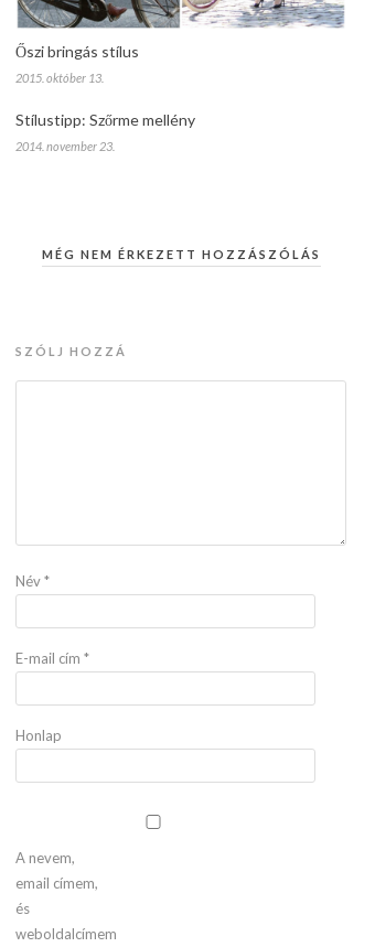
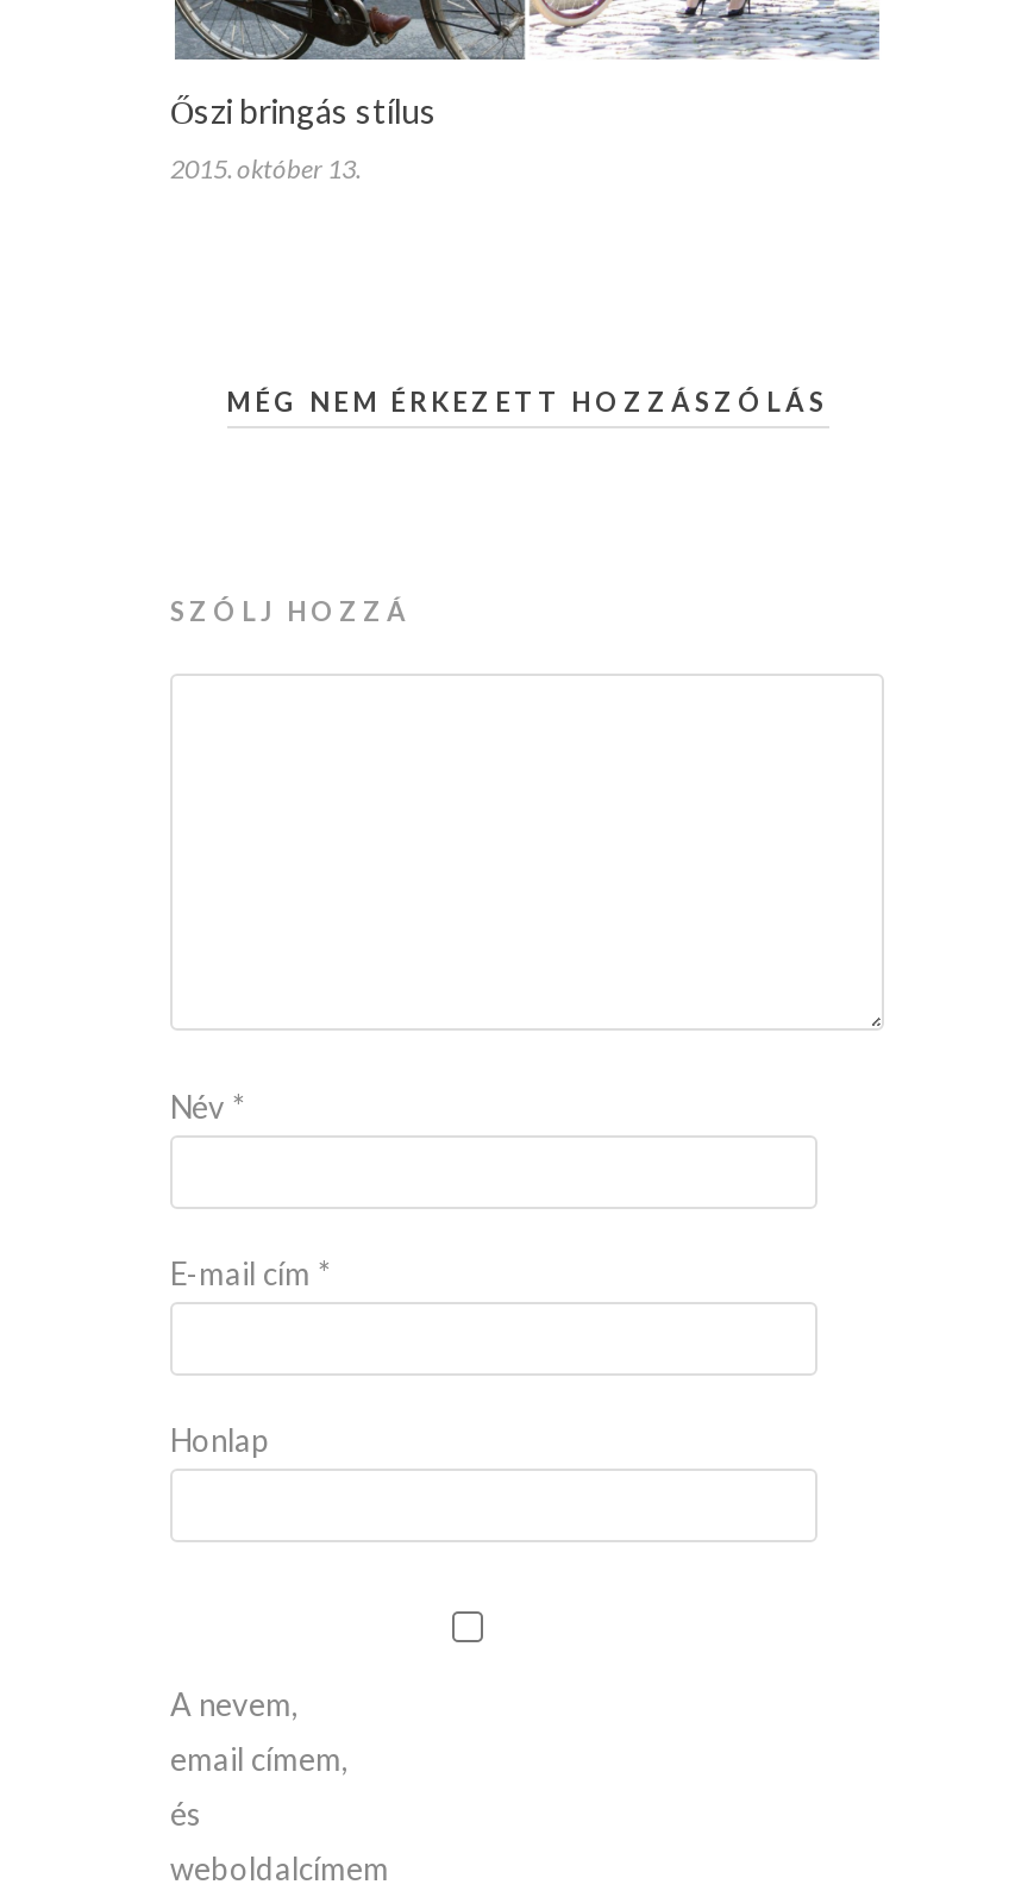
[15,110,195,153] Stílustipp: Szőrme mellény | 2014. november 23. -> none

